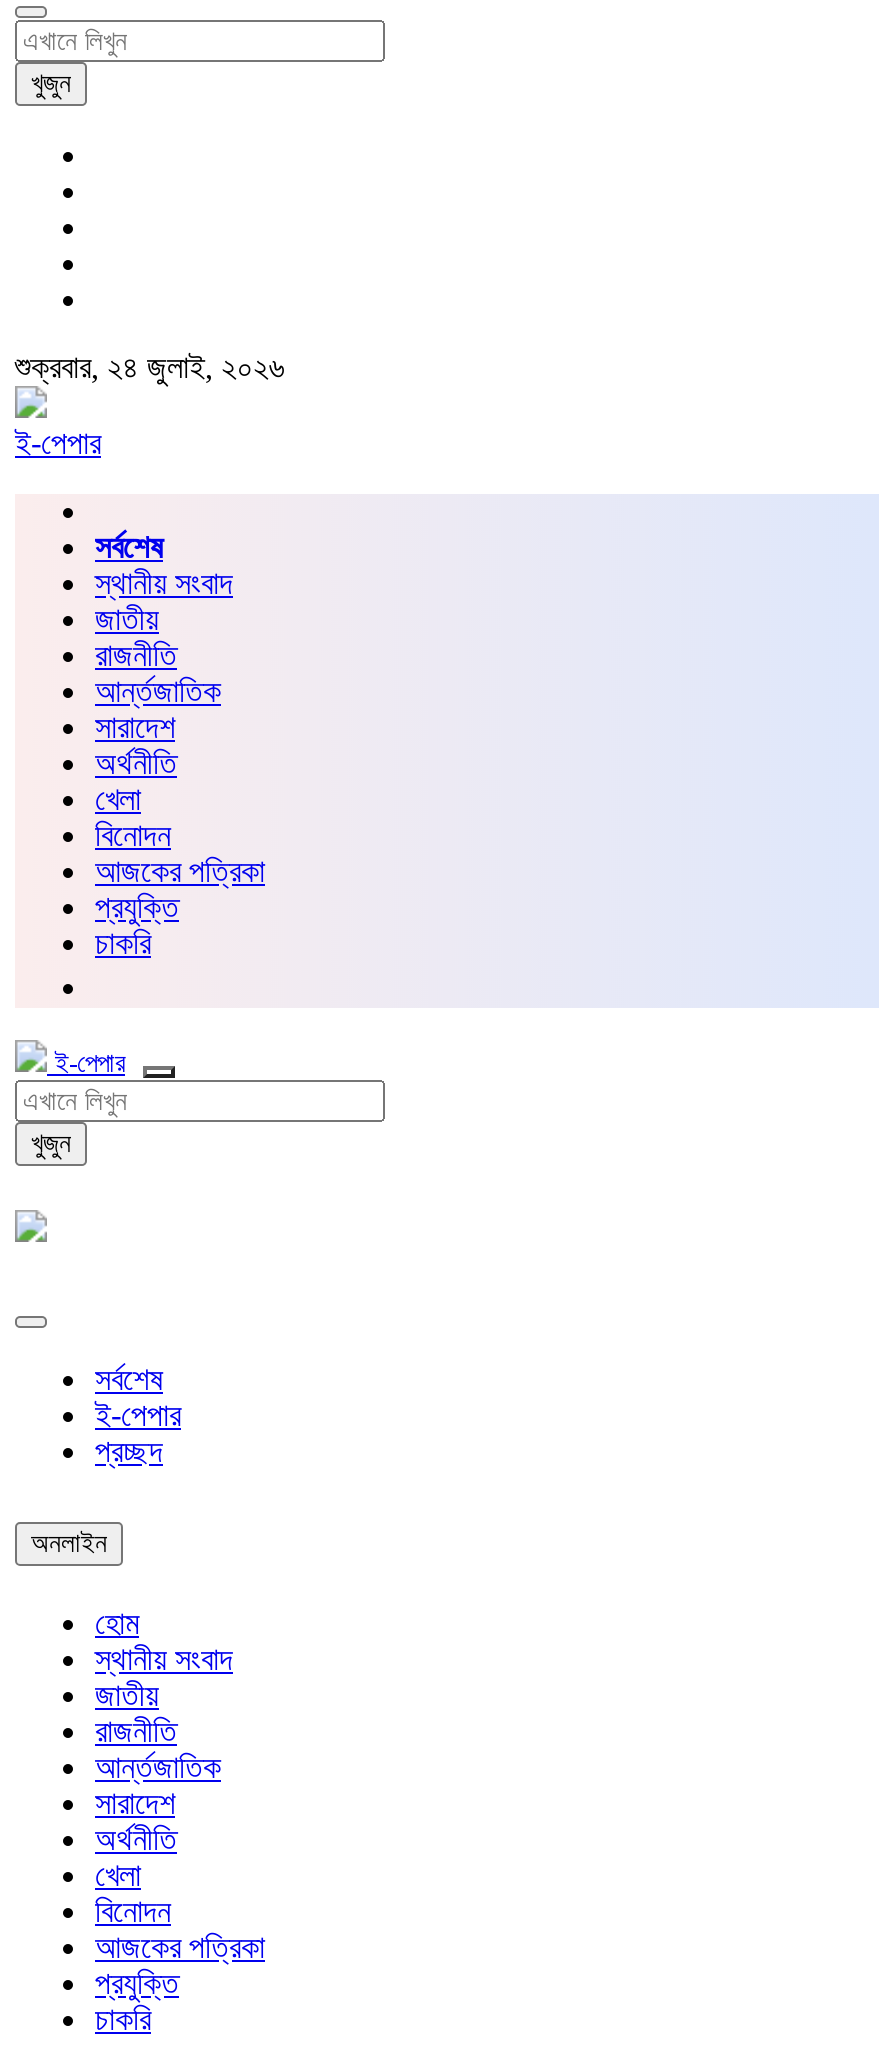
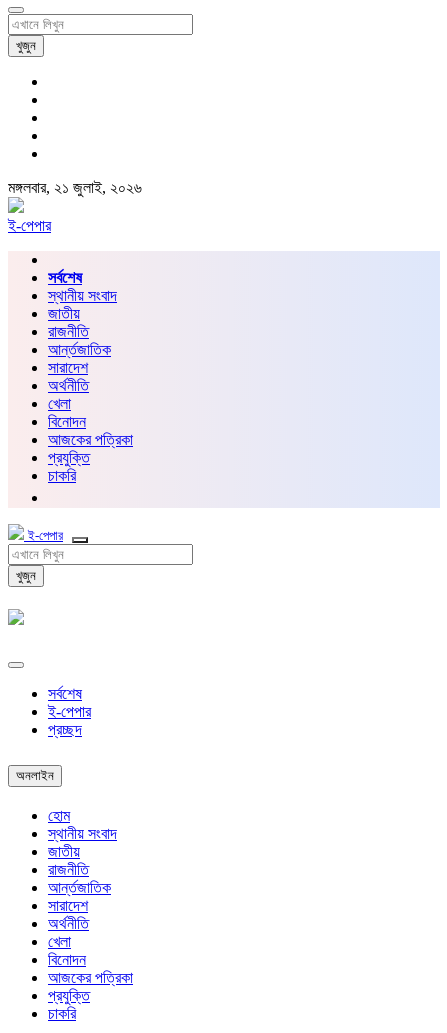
[15,350,285,384] শুক্রবার, ২৪ জুলাই, ২০২৬ -> [8,179,142,196] মঙ্গলবার, ২১ জুলাই, ২০২৬

